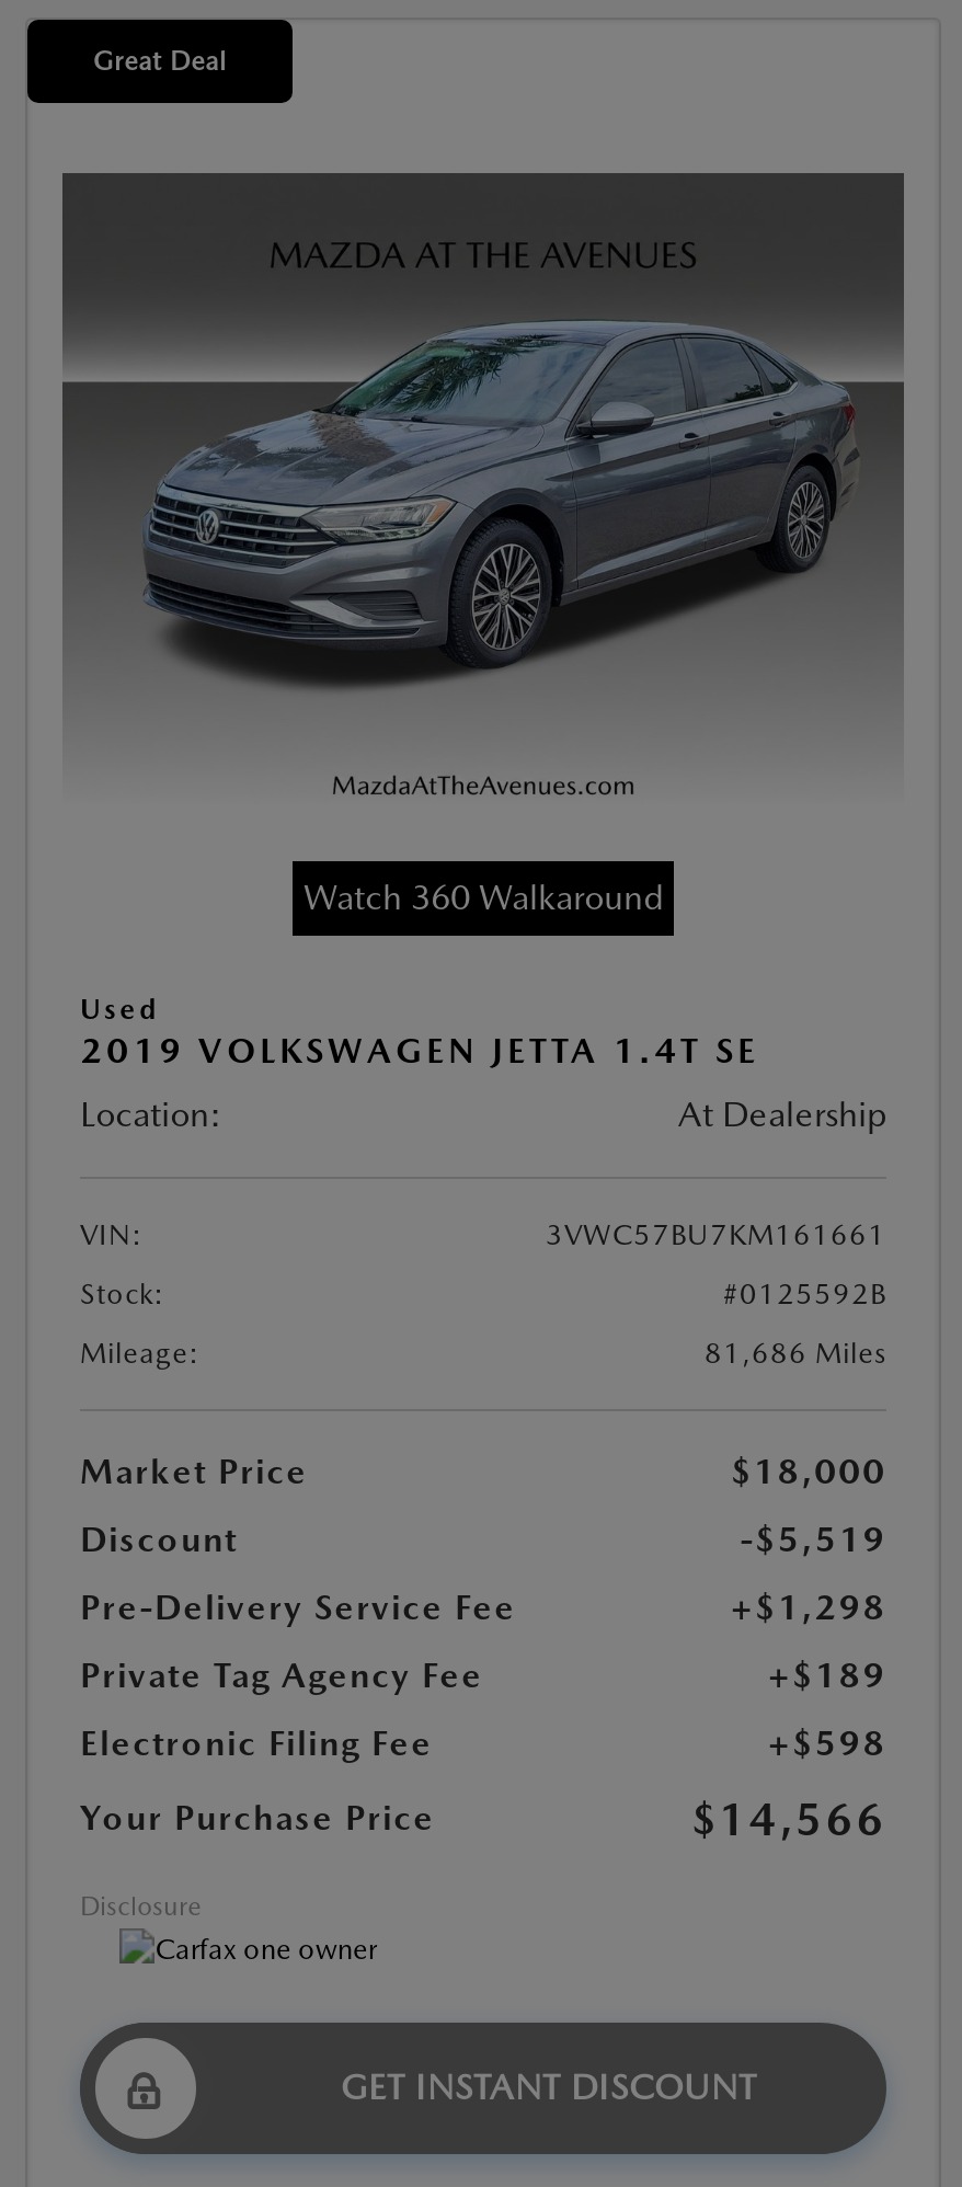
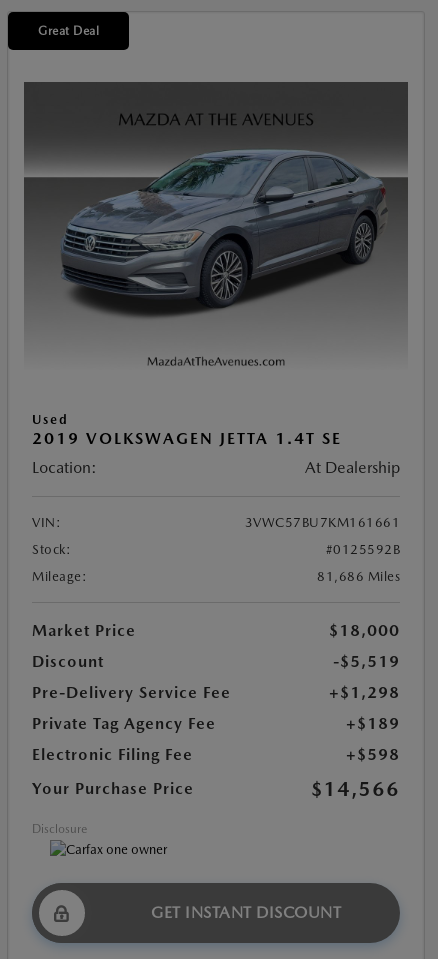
[304,876,663,918] Watch 360 Walkaround -> none

